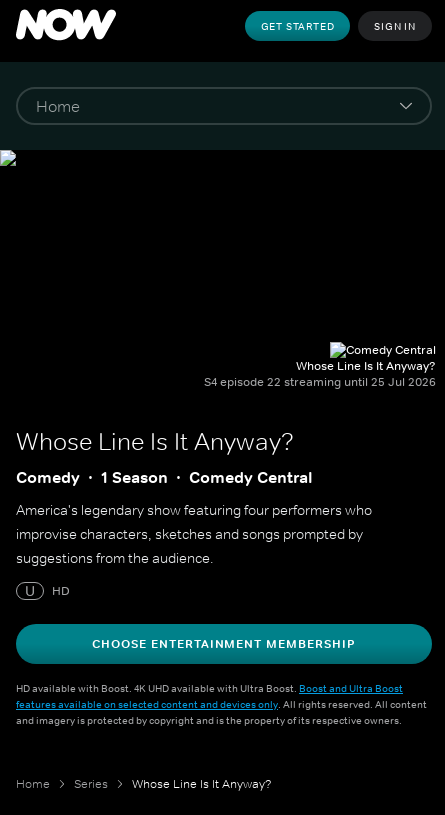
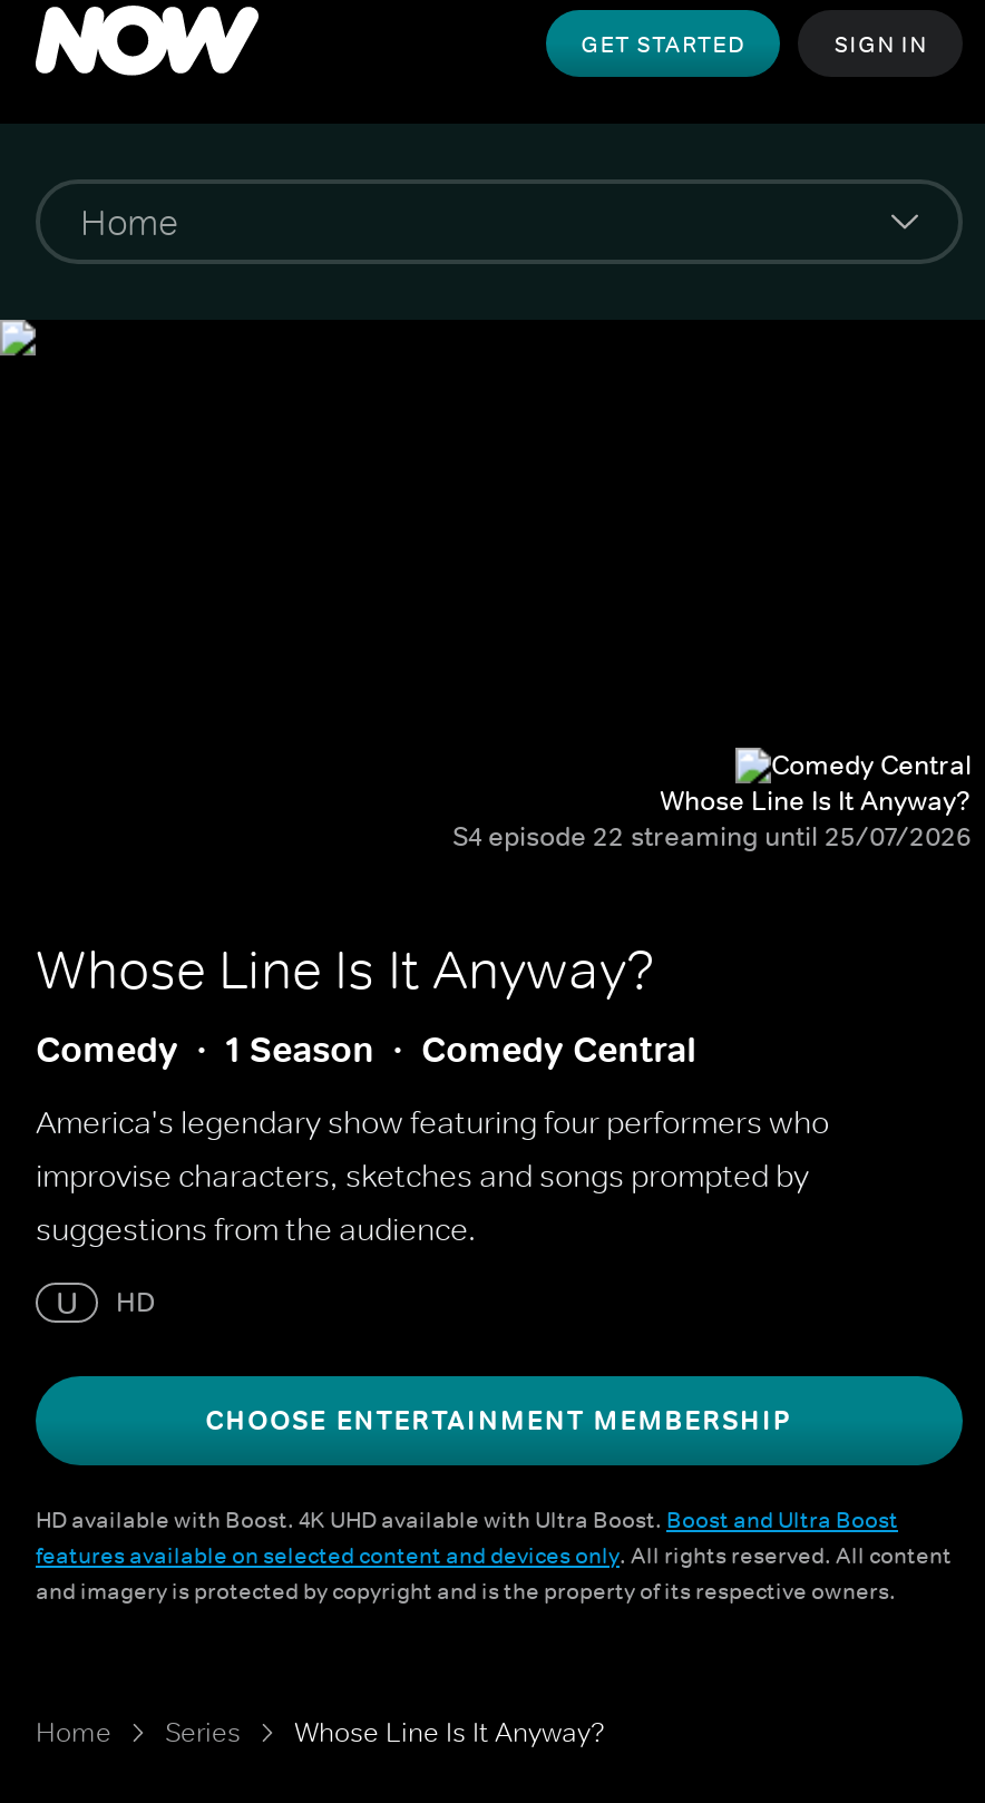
[204,374,436,390] S4 episode 22 streaming until 25 Jul 2026 -> [452,819,972,855] S4 episode 22 streaming until 25/07/2026

